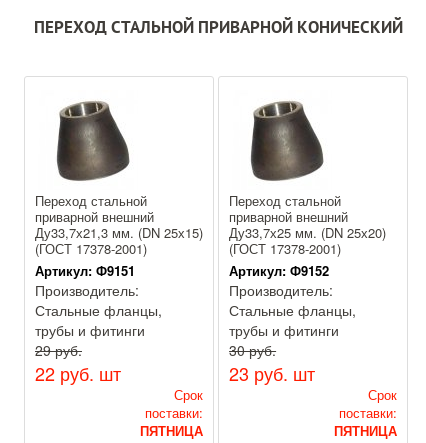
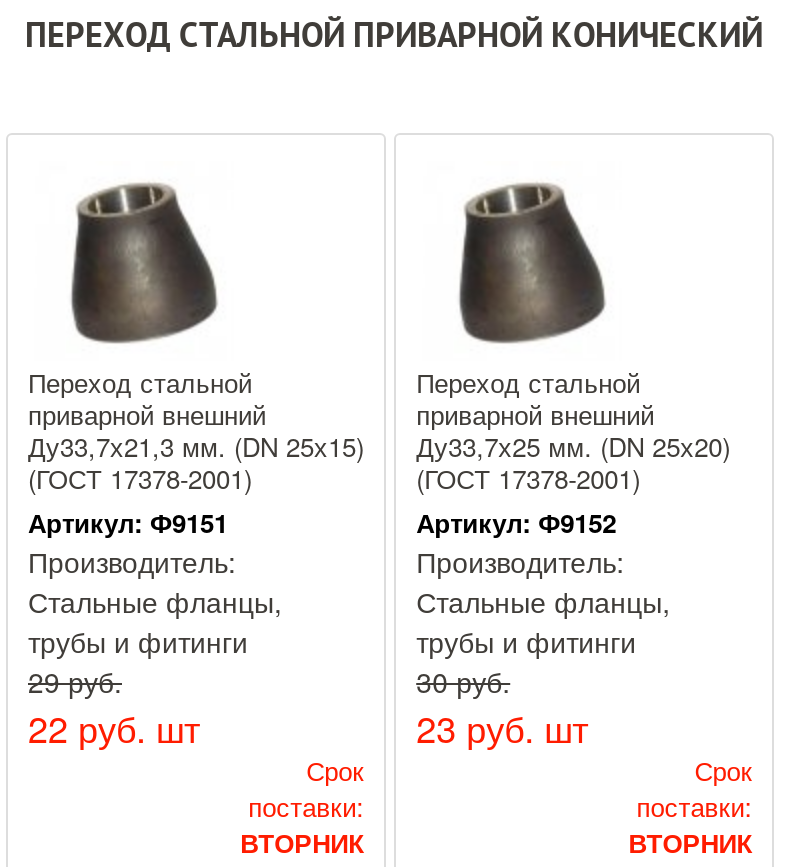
[140,421,203,440] ПЯТНИЦА -> [240,823,364,861] ВТОРНИК
[334,421,397,440] ПЯТНИЦА -> [628,823,752,861] ВТОРНИК

